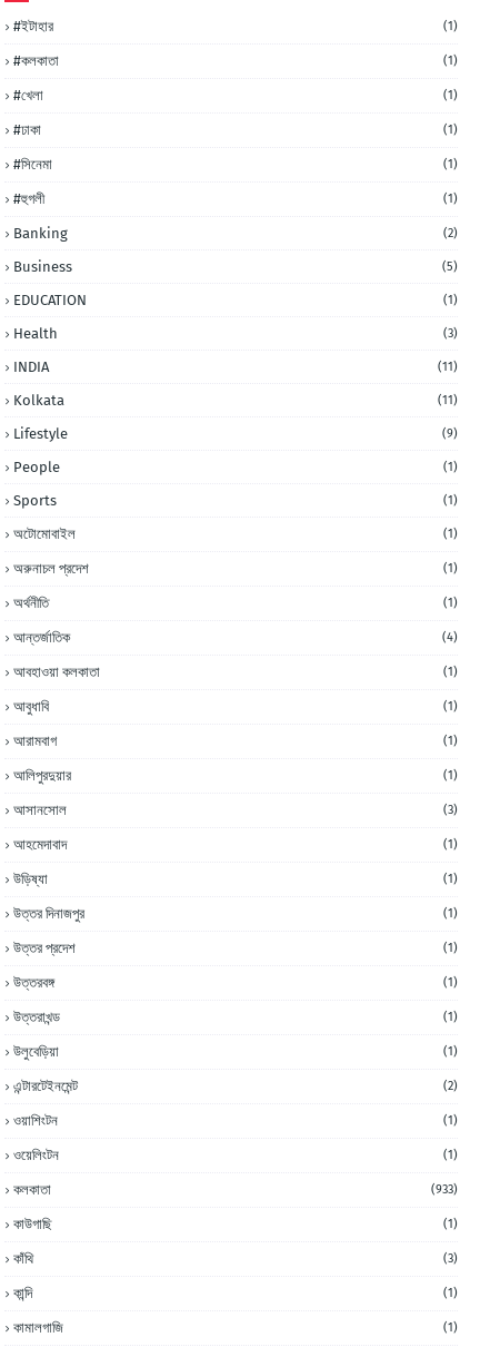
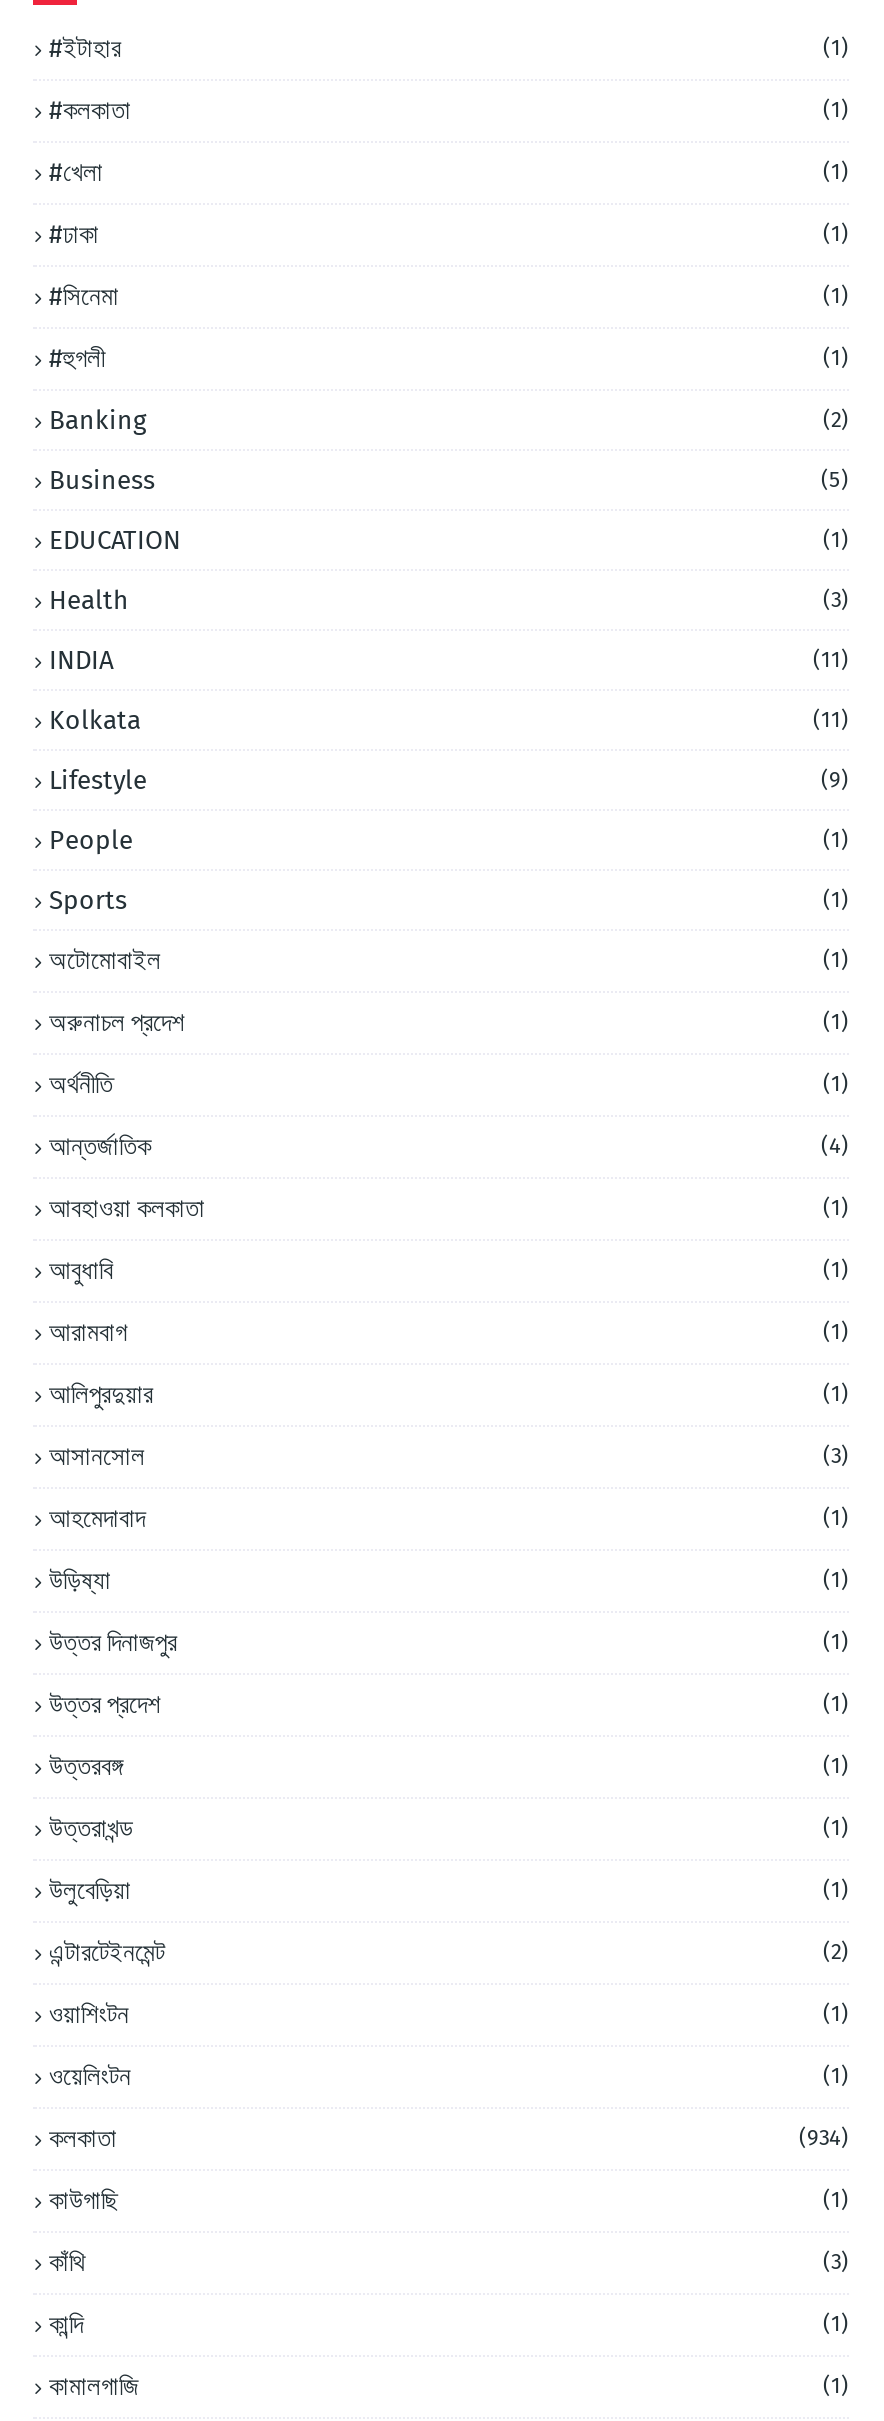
[431,1183,458,1197] (933) -> [799,2126,849,2152] (934)

